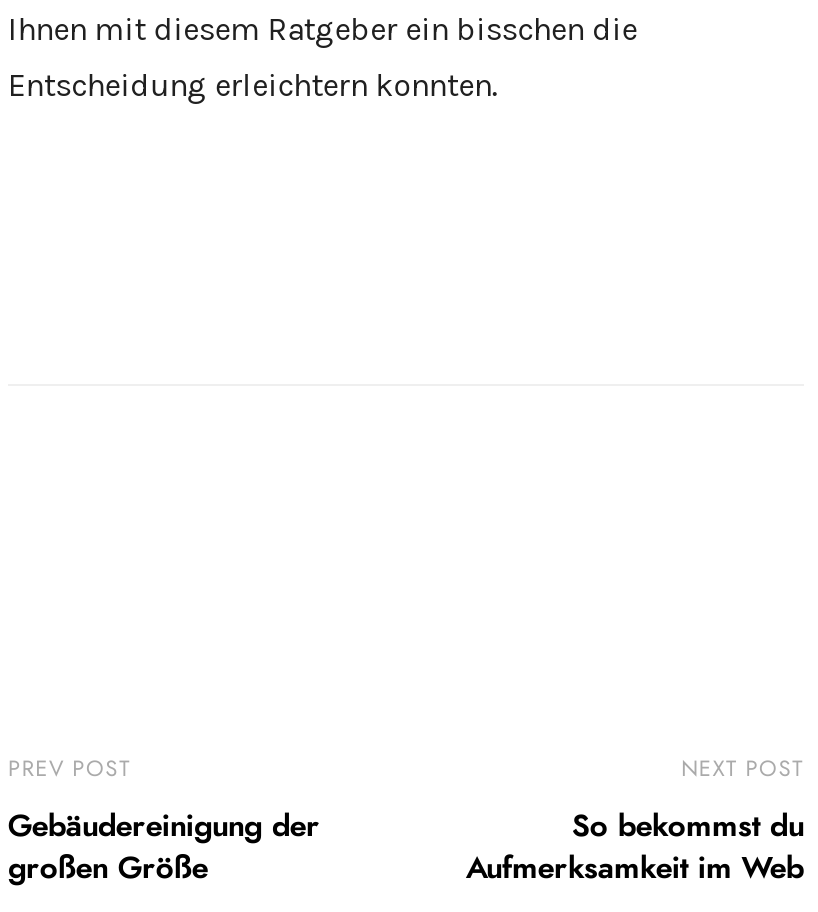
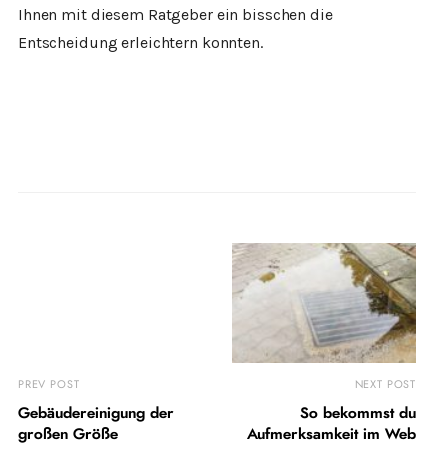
none -> [231,242,417,364] [image]

